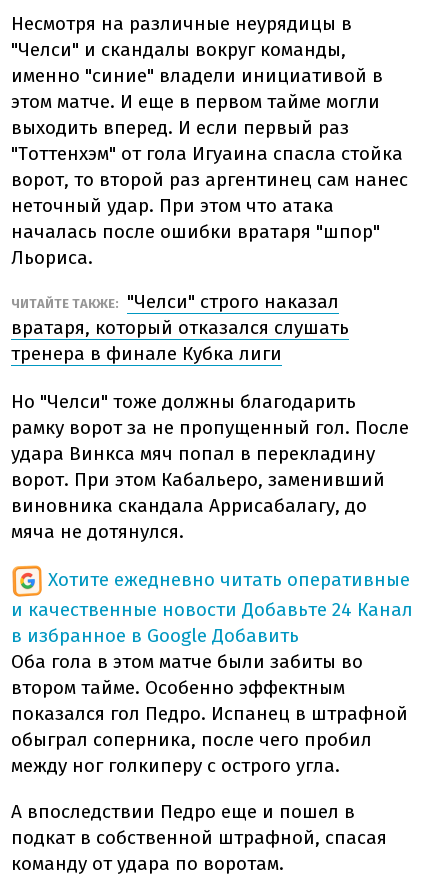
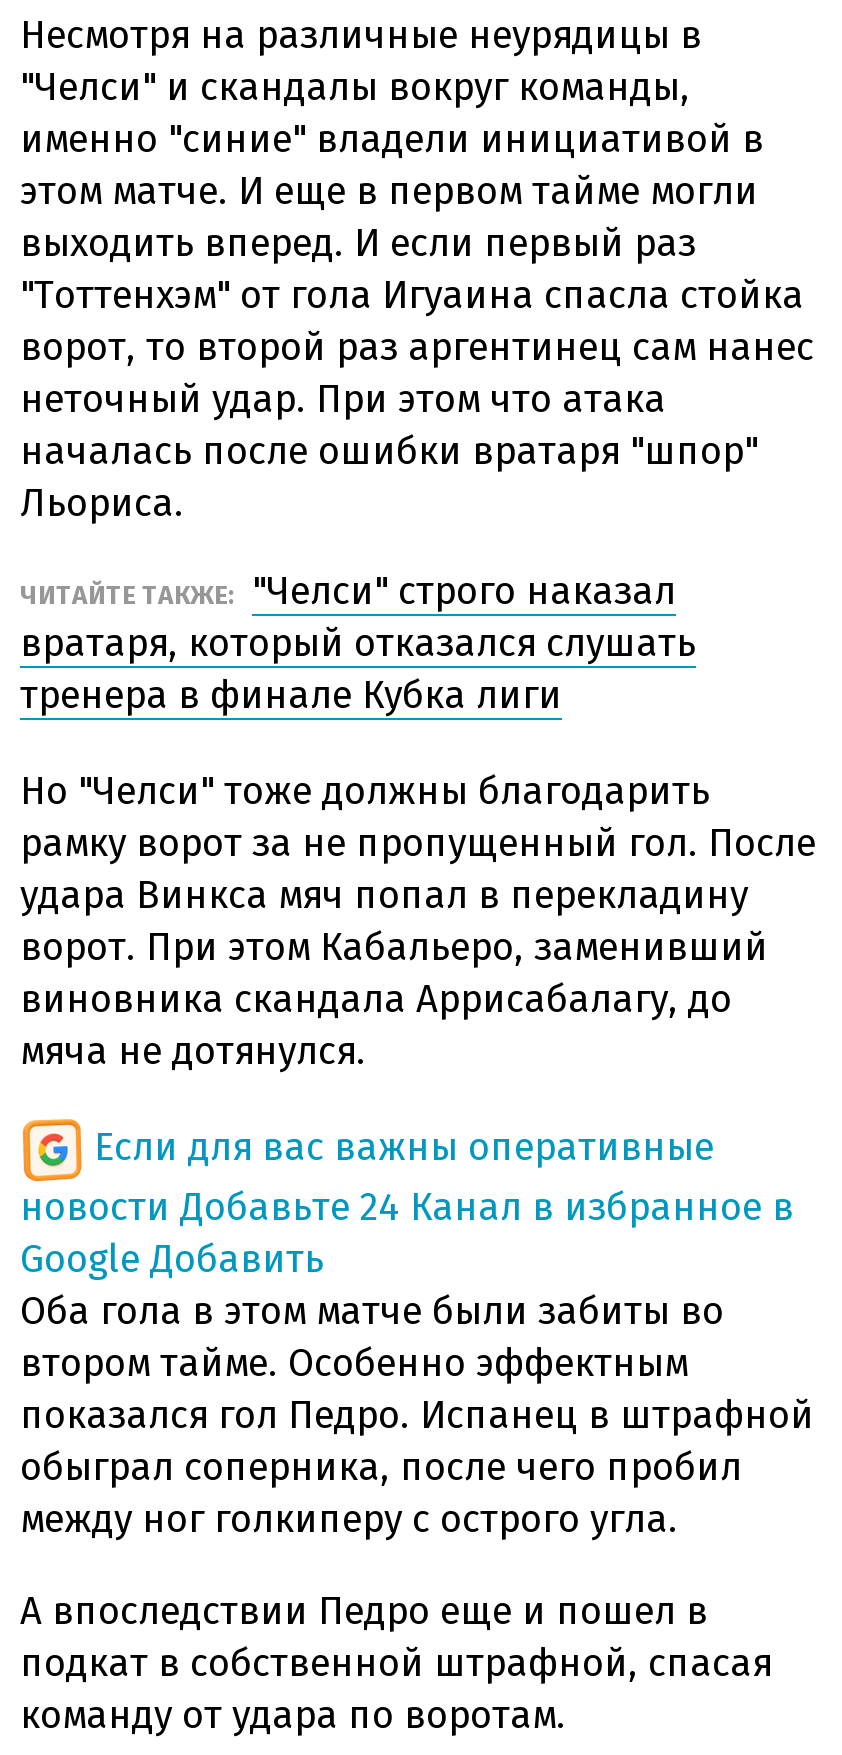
[11,568,413,647] Хотите ежедневно читать оперативные | и качественные новости Добавьте 24 Канал | в избранное в Google Добавить -> [20,1123,794,1281] Если для вас важны оперативные | новости Добавьте 24 Канал в избранное в | Google Добавить

